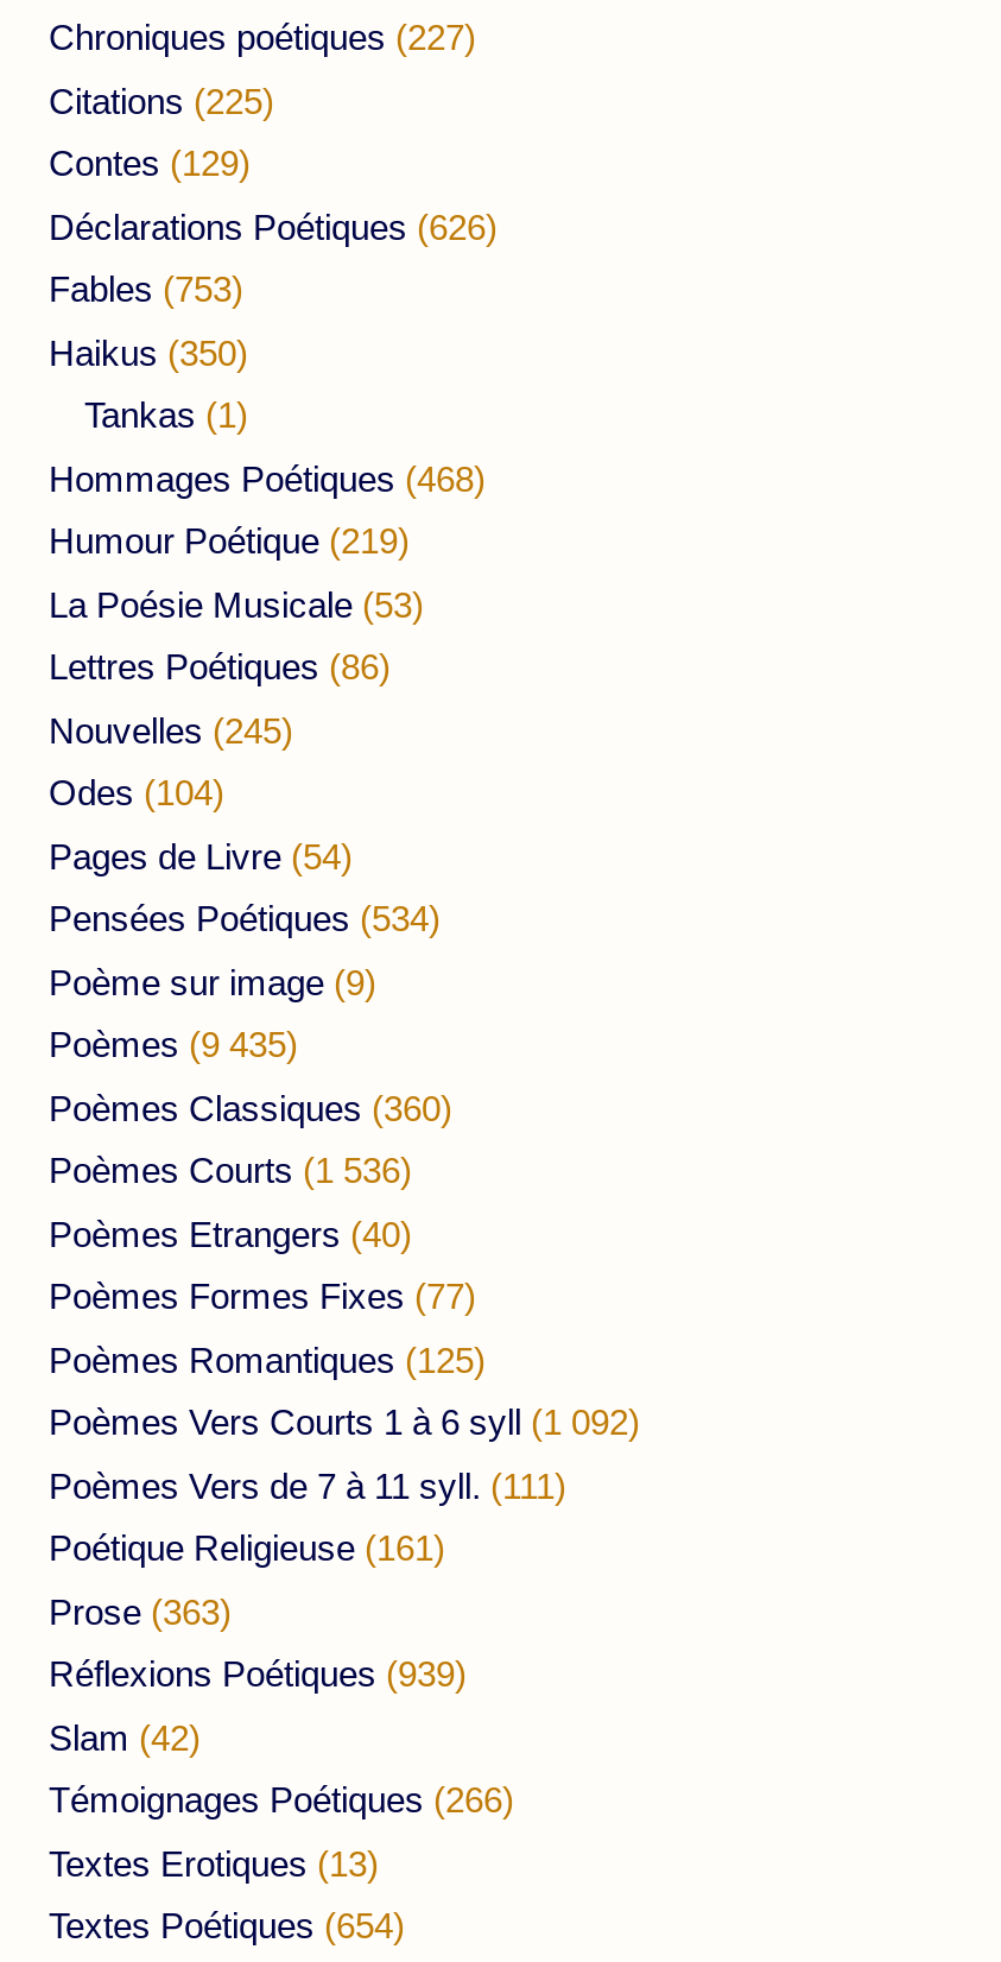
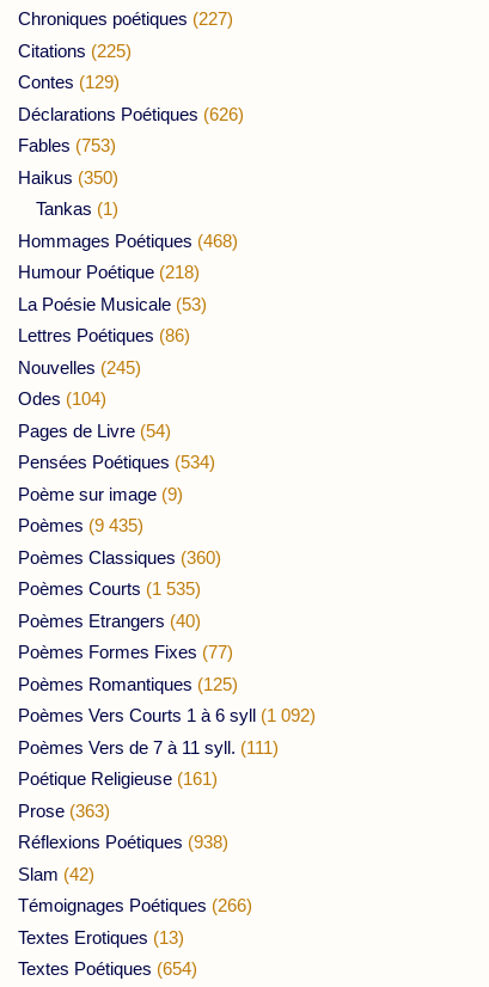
[49,521,410,562] Humour Poétique (219) -> [18,262,200,282] Humour Poétique (218)
[49,1151,412,1191] Poèmes Courts (1 536) -> [18,579,201,599] Poèmes Courts (1 535)
[49,1654,467,1695] Réflexions Poétiques (939) -> [18,832,228,852] Réflexions Poétiques (938)

